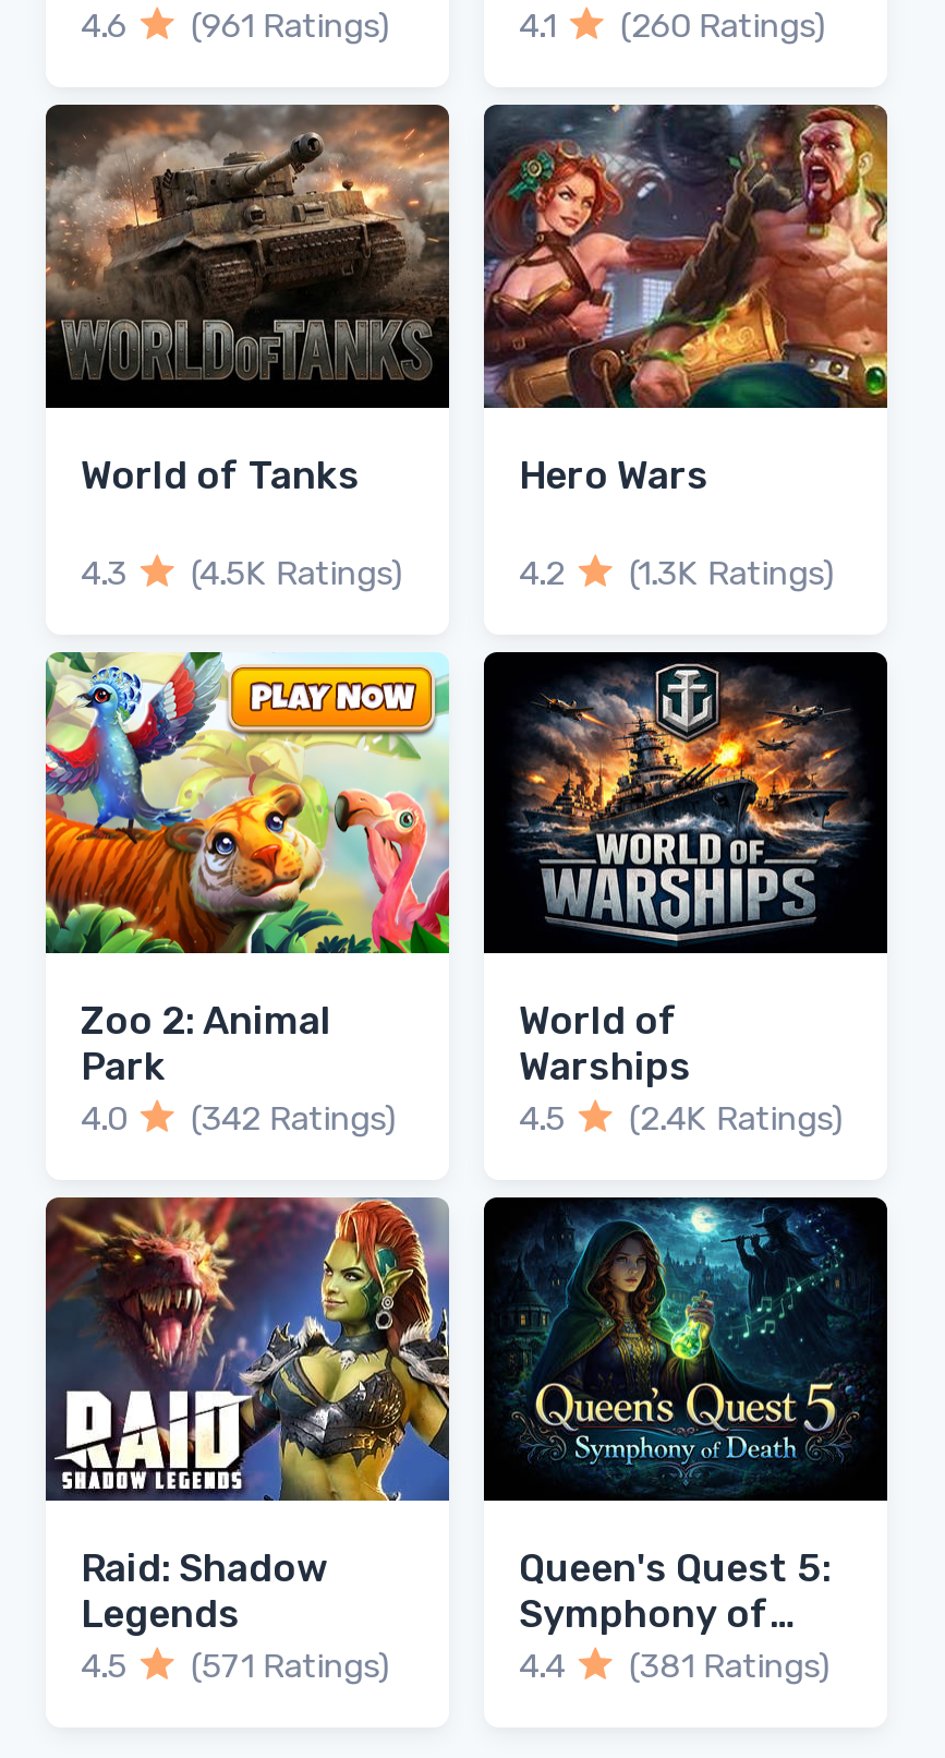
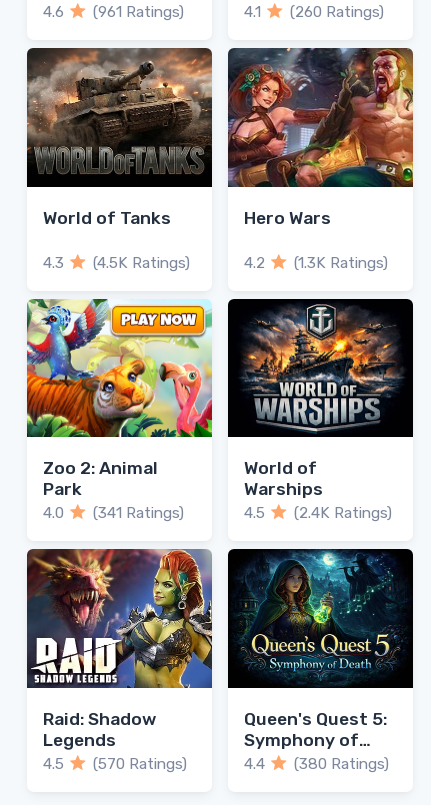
[81,1100,395,1140] 4.0 (342 Ratings) -> [43,504,184,522] 4.0 (341 Ratings)
[81,1647,389,1686] 4.5 (571 Ratings) -> [43,755,187,773] 4.5 (570 Ratings)
[629,1647,829,1686] (381 Ratings) -> [294,755,389,773] (380 Ratings)

